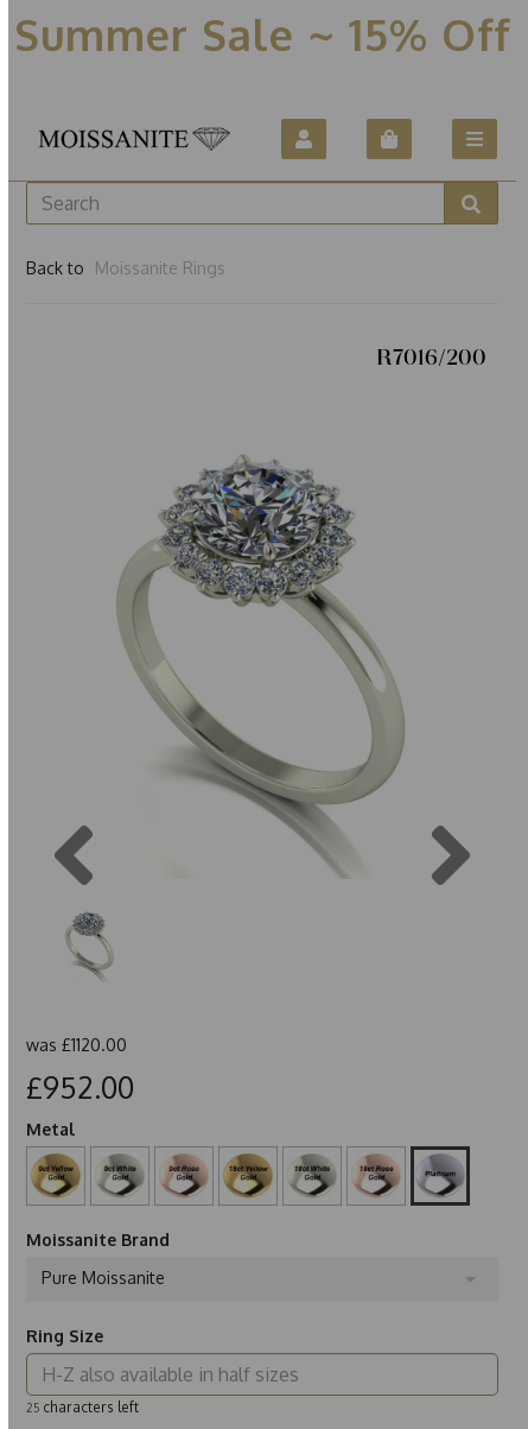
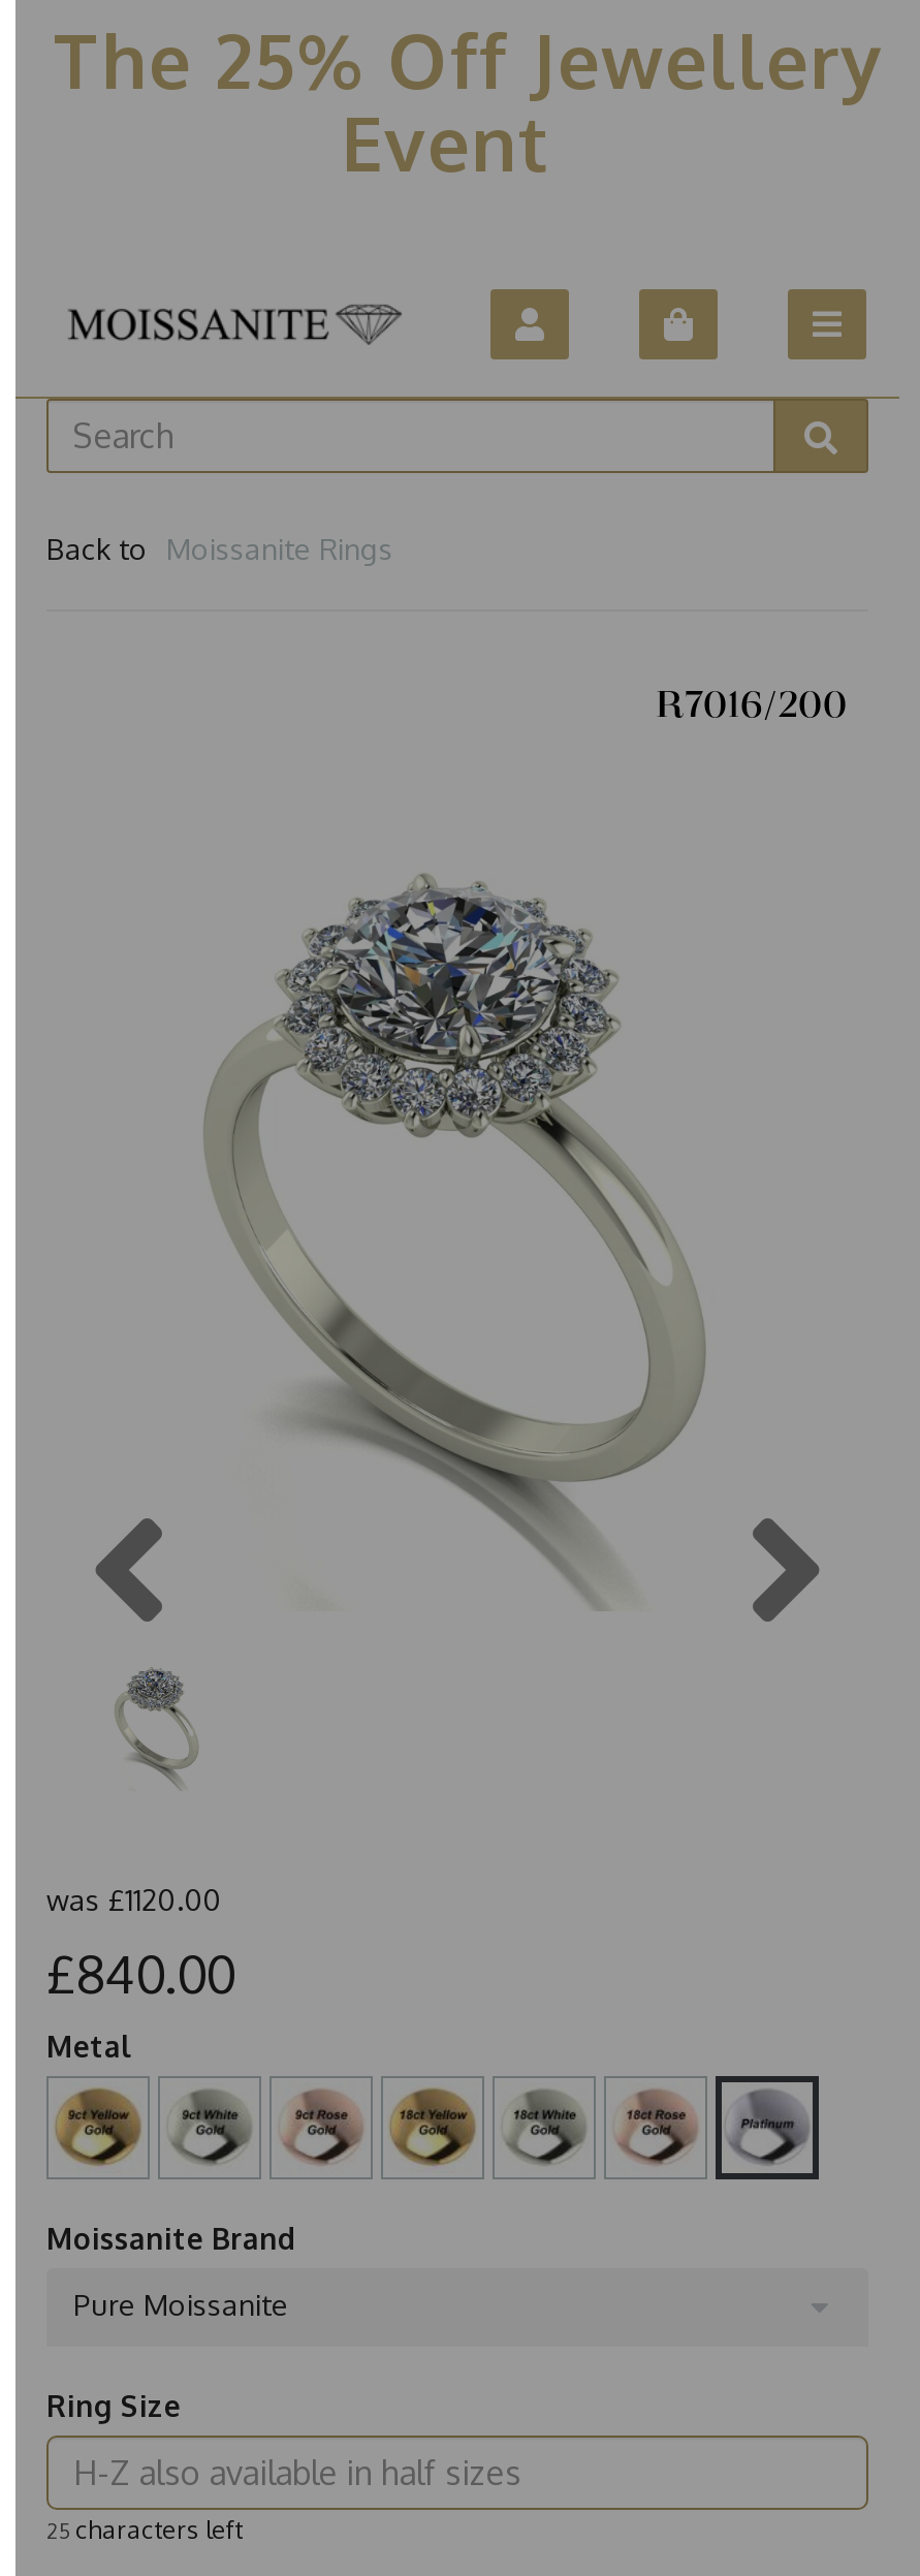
[14,7,511,61] Summer Sale ~ 15% Off -> [31,12,884,188] The 25% Off Jewellery | Event
[26,1067,134,1105] £952.00 -> [46,1939,234,2005] £840.00

